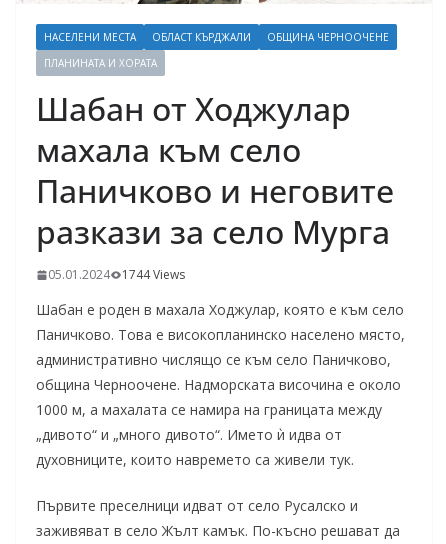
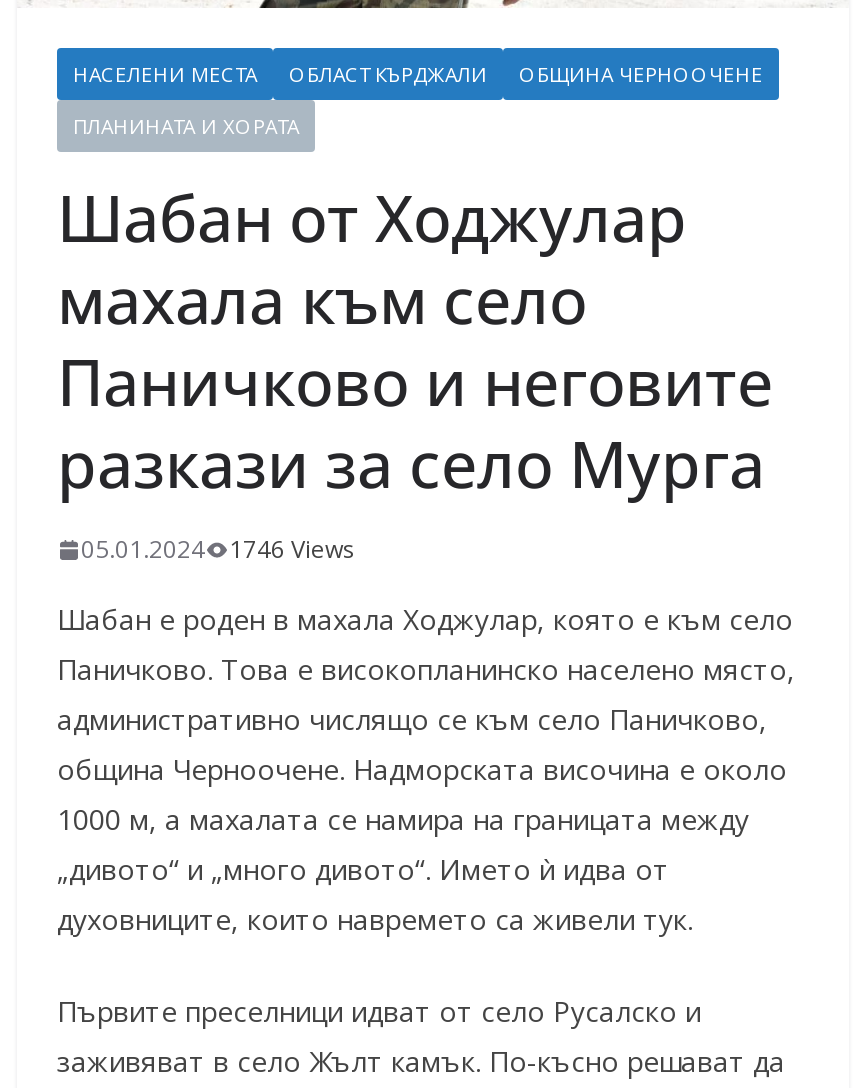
[48,266,185,283] 05.01.2024 1744 Views -> [81,533,355,567] 05.01.2024 1746 Views

